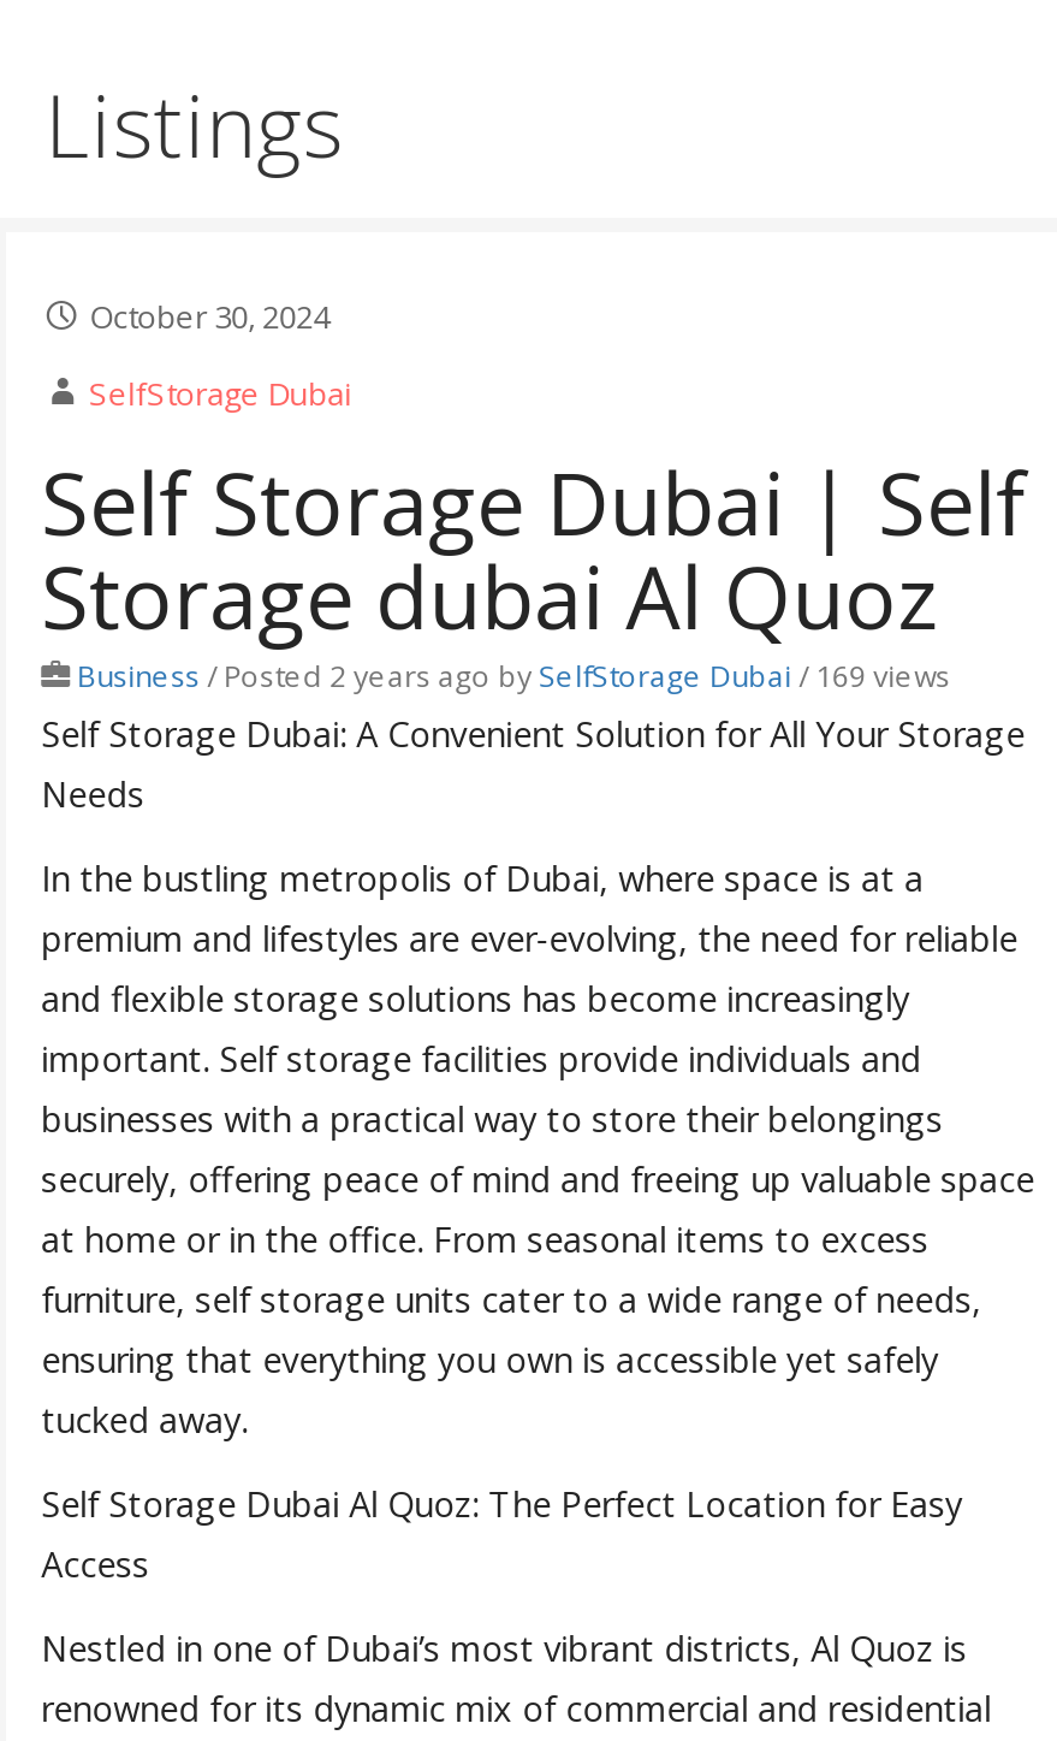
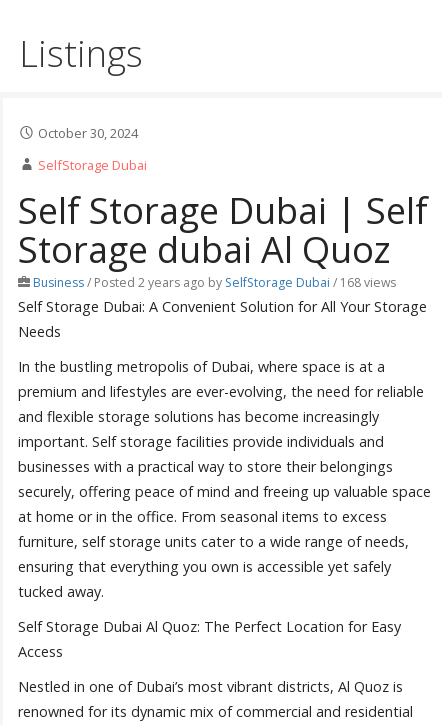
[77,656,950,697] Business / Posted 2 years ago by SelfStorage Dubai / 169 views -> [33,274,396,291] Business / Posted 2 years ago by SelfStorage Dubai / 168 views

